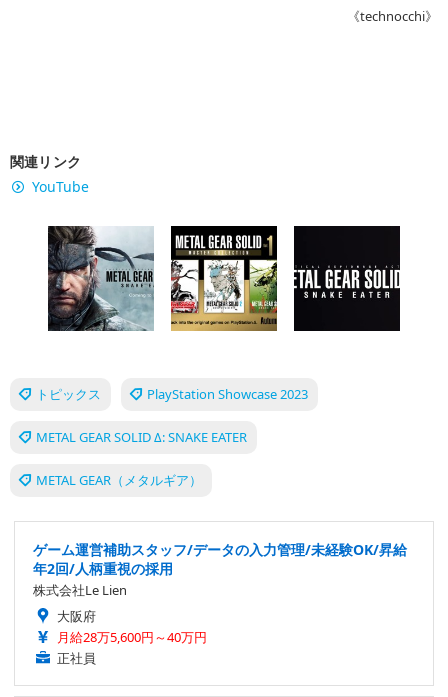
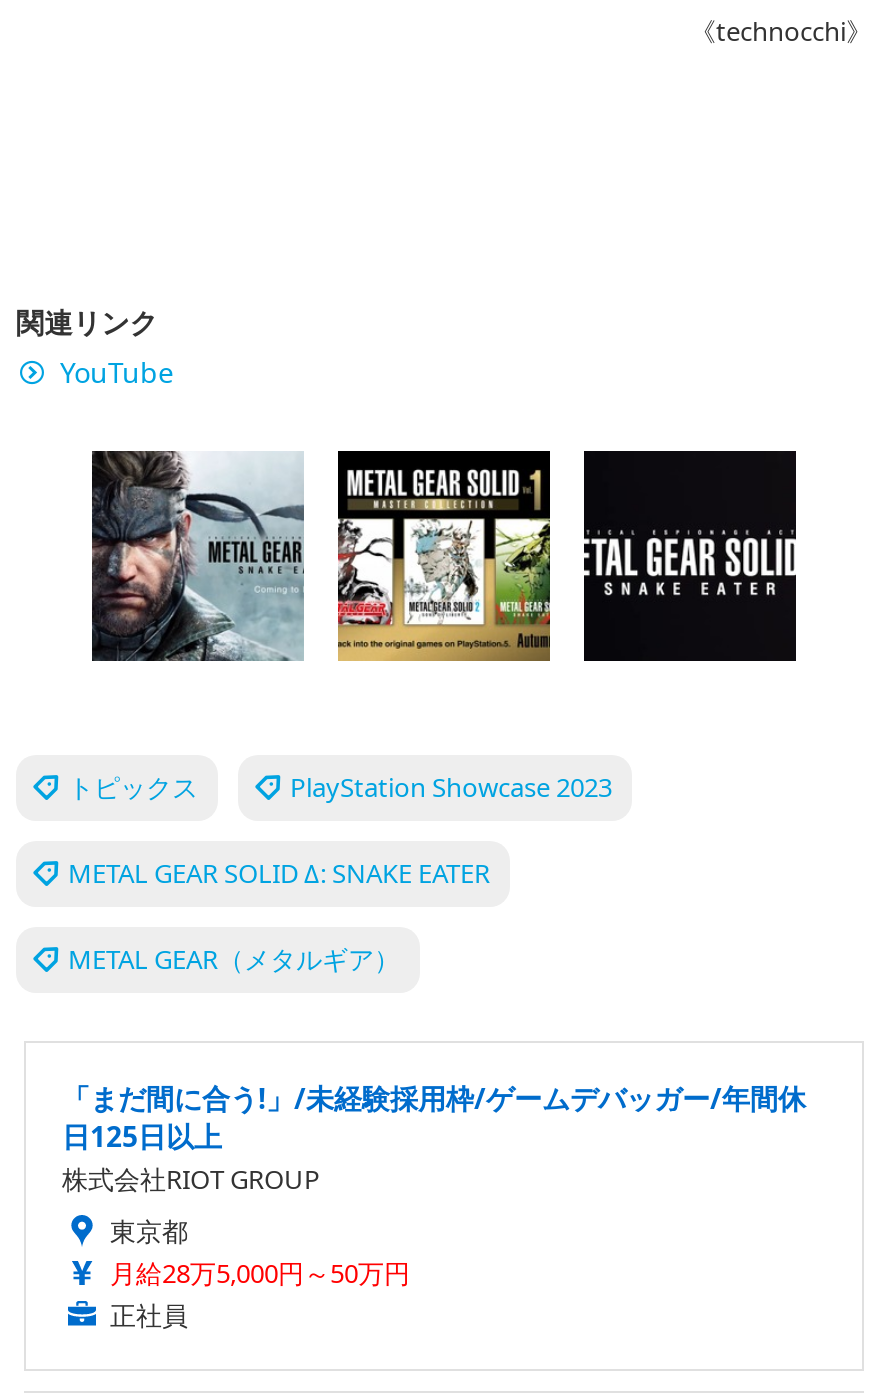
[33,540,407,646] ゲーム運営補助スタッフ/データの入力管理/未経験OK/昇給 | 年2回/人柄重視の採用 | 株式会社Le Lien | 大阪府 | 月給28万5,600円～40万円 -> [62,1080,806,1292] 「まだ間に合う!」/未経験採用枠/ゲームデバッガー/年間休 | 日125日以上 | 株式会社RIOT GROUP | 東京都 | 月給28万5,000円～50万円

